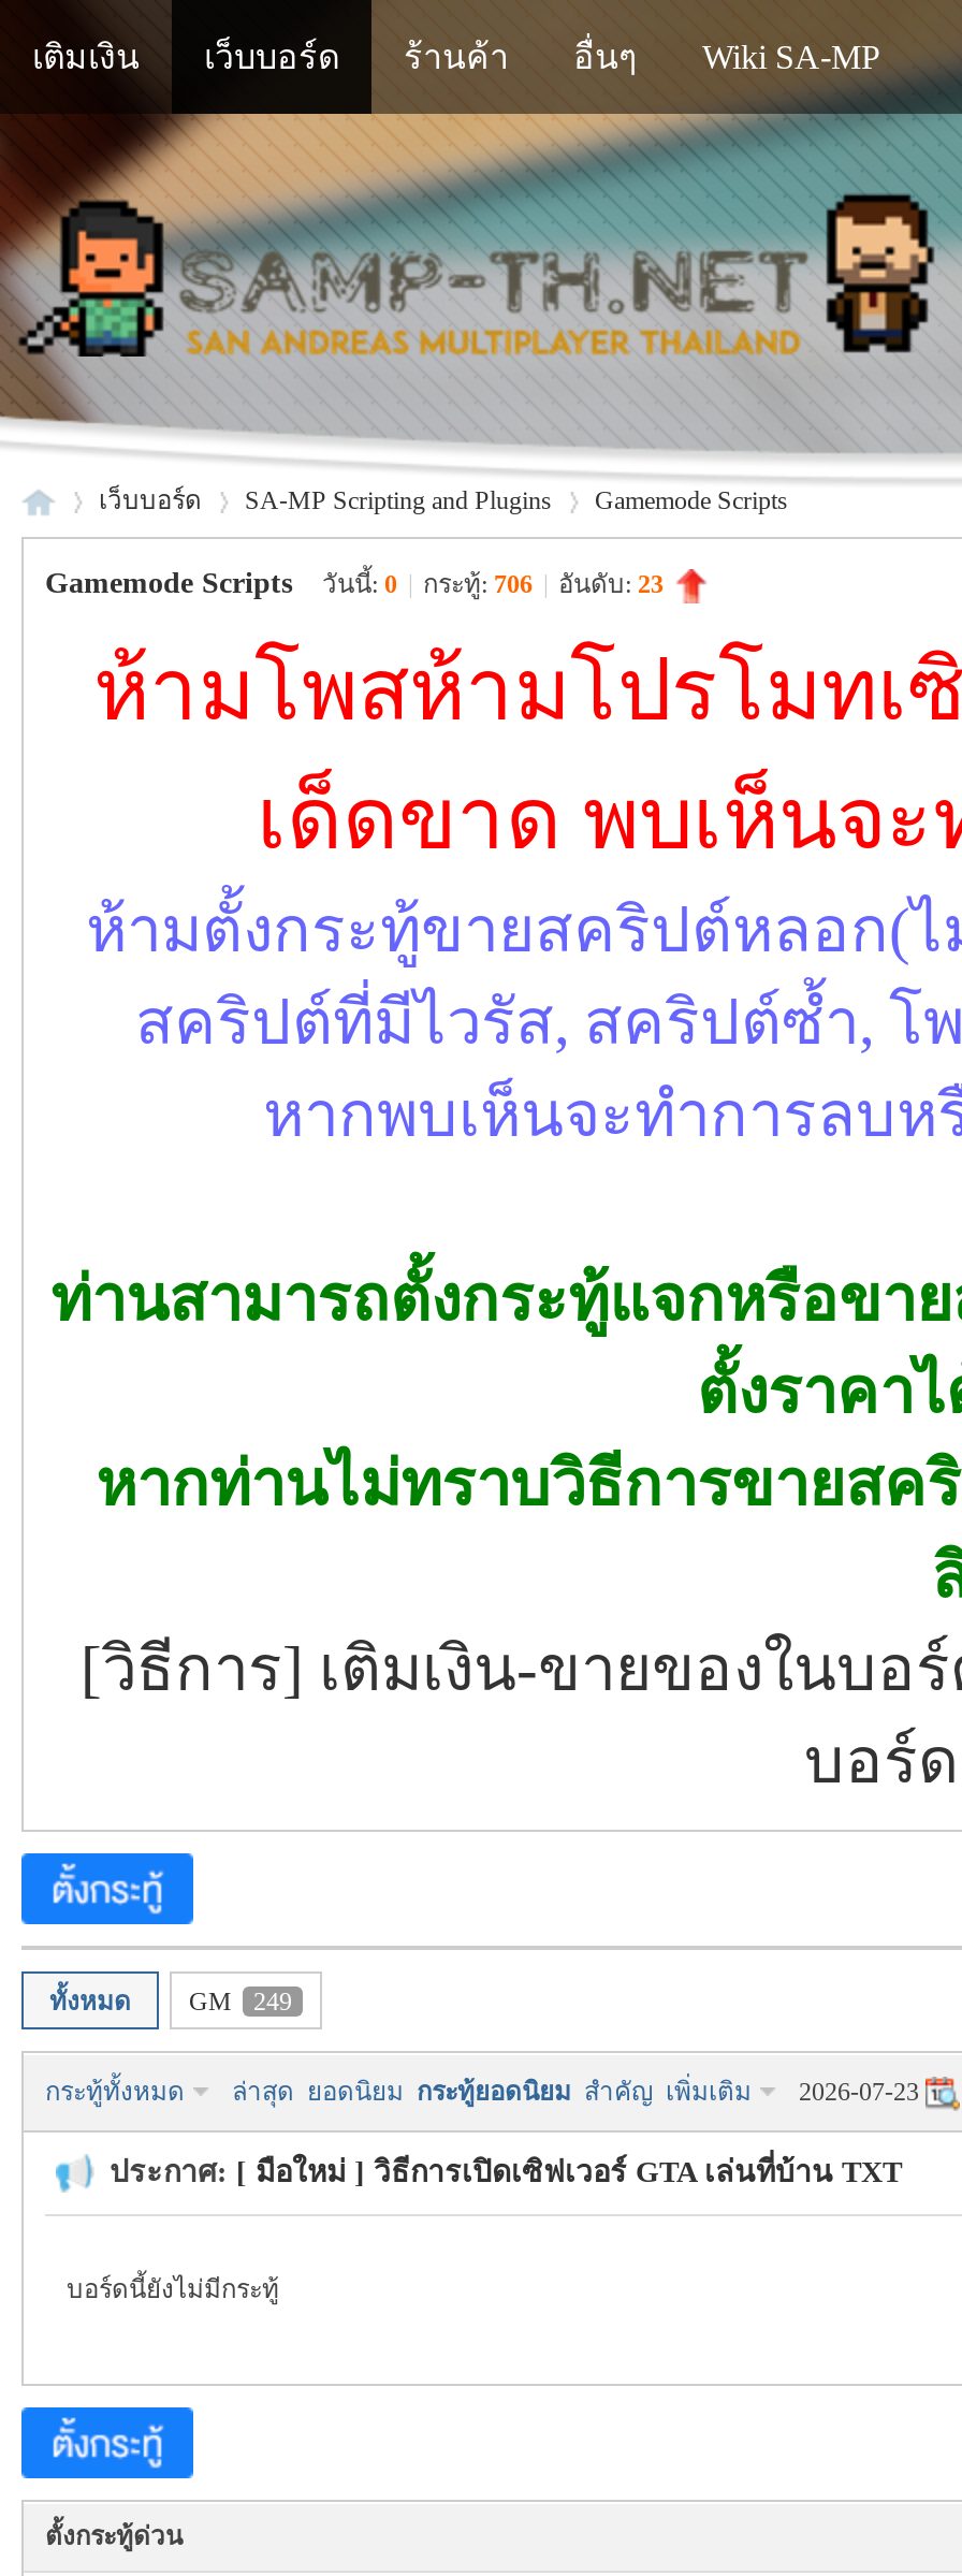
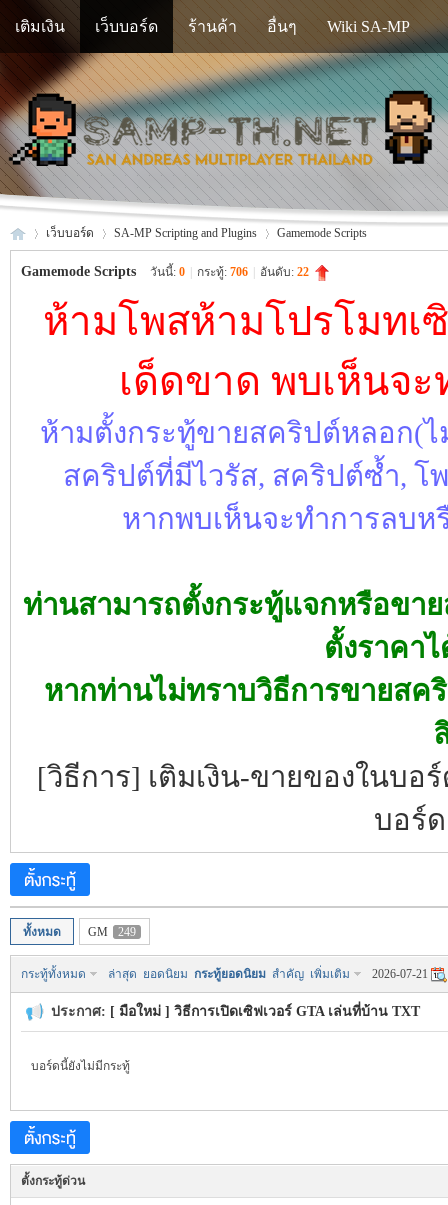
[45,567,664,599] Gamemode Scripts วันนี้: 0 กระทู้: 706 อันดับ: 23 -> [21,264,309,279] Gamemode Scripts วันนี้: 0 กระทู้: 706 อันดับ: 22
[45,2077,919,2107] กระทู้ทั้งหมด ล่าสุด ยอดนิยม กระทู้ยอดนิยม สำคัญ เพิ่มเติม 2026-07-23 -> [21,967,428,981] กระทู้ทั้งหมด ล่าสุด ยอดนิยม กระทู้ยอดนิยม สำคัญ เพิ่มเติม 2026-07-21

